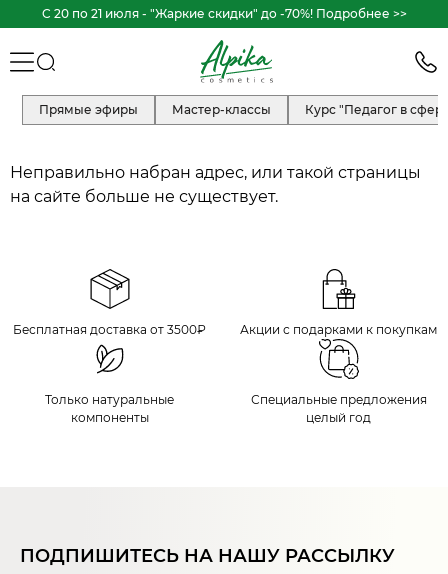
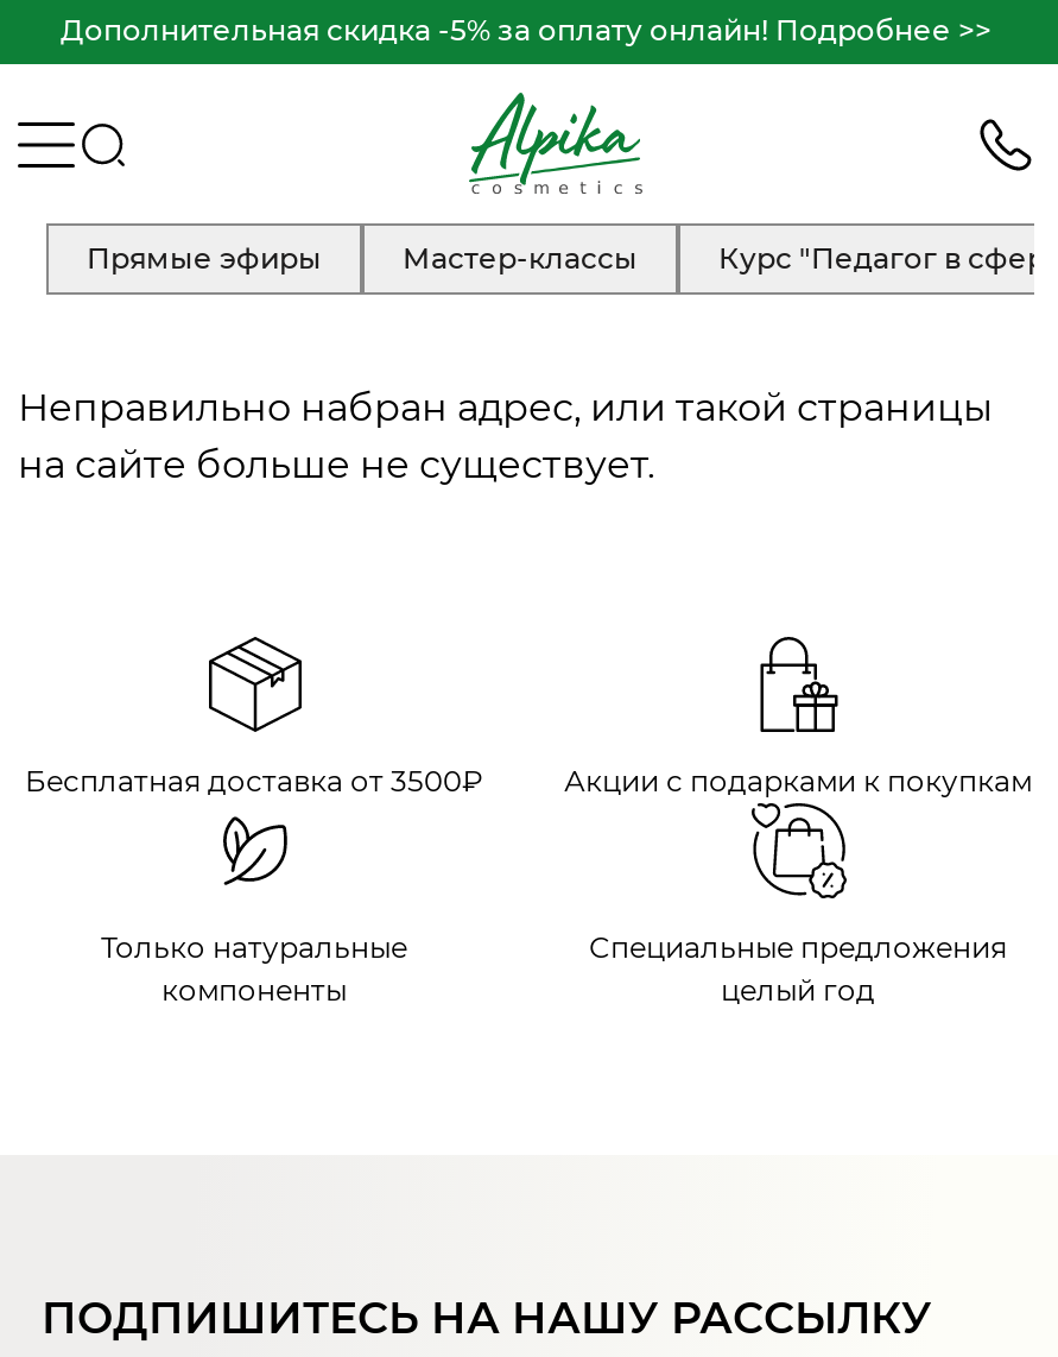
[41,6,406,21] C 20 по 21 июля - "Жаркие скидки" до -70%! Подробнее >> -> [61,12,992,48] Дополнительная скидка -5% за оплату онлайн! Подробнее >>

